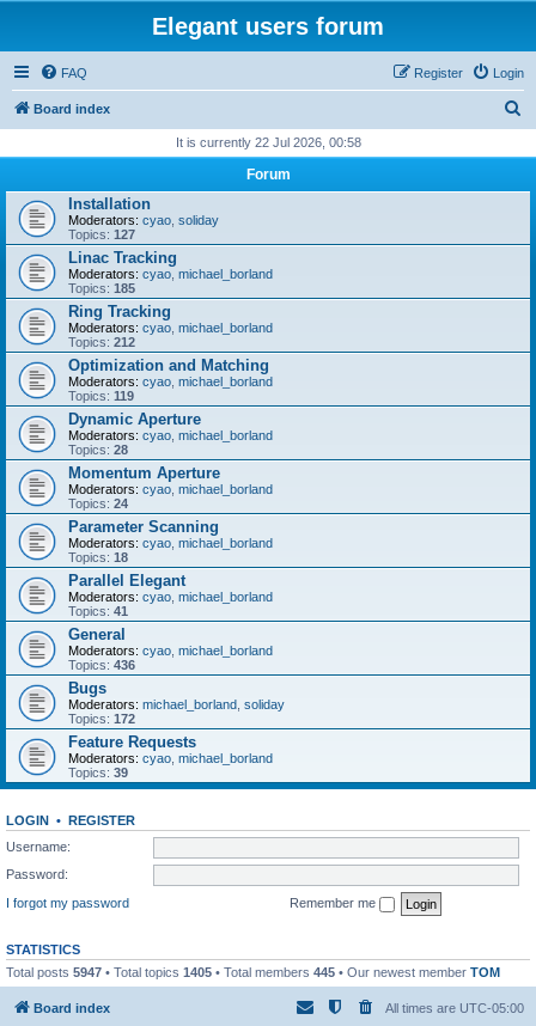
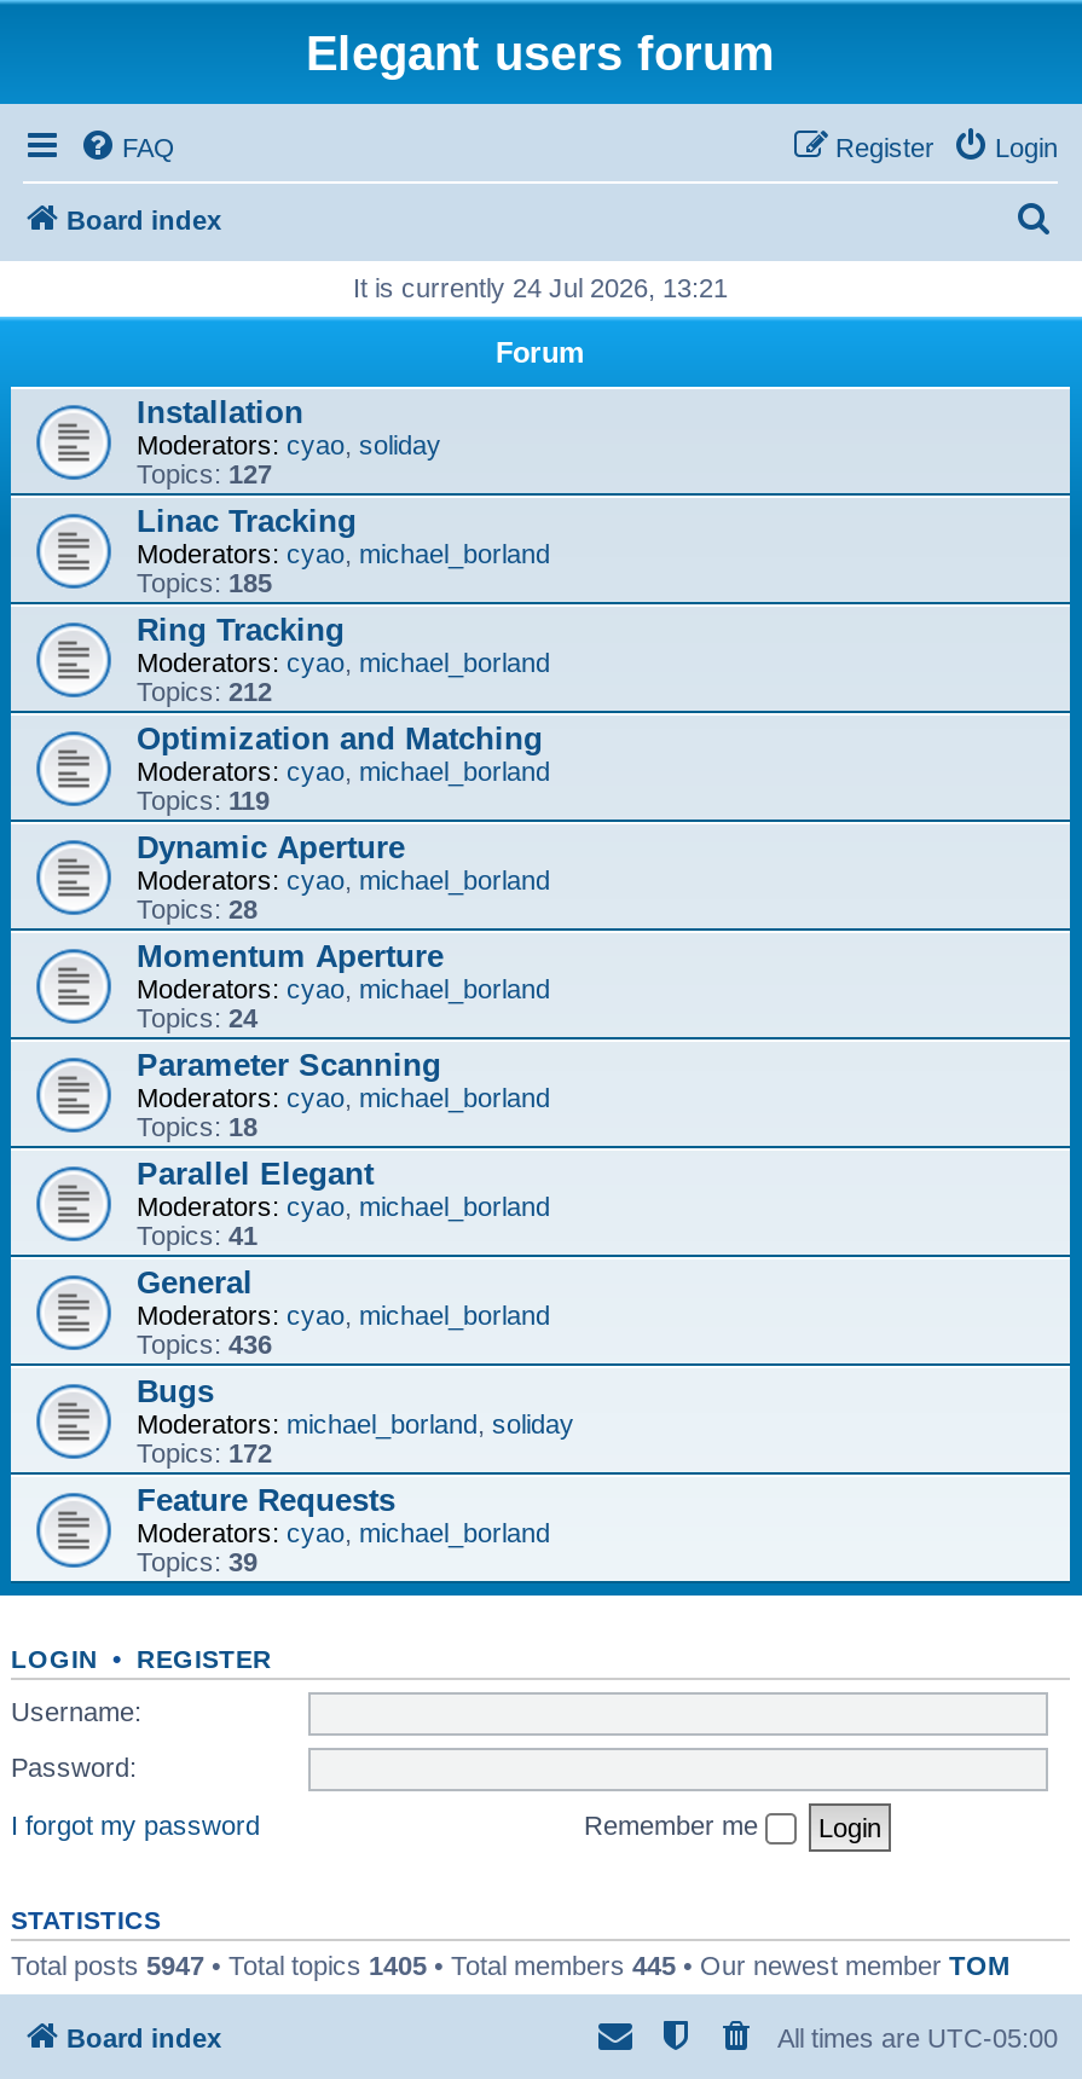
[175,135,361,149] It is currently 22 Jul 2026, 00:58 -> [353,273,728,302] It is currently 24 Jul 2026, 13:21

